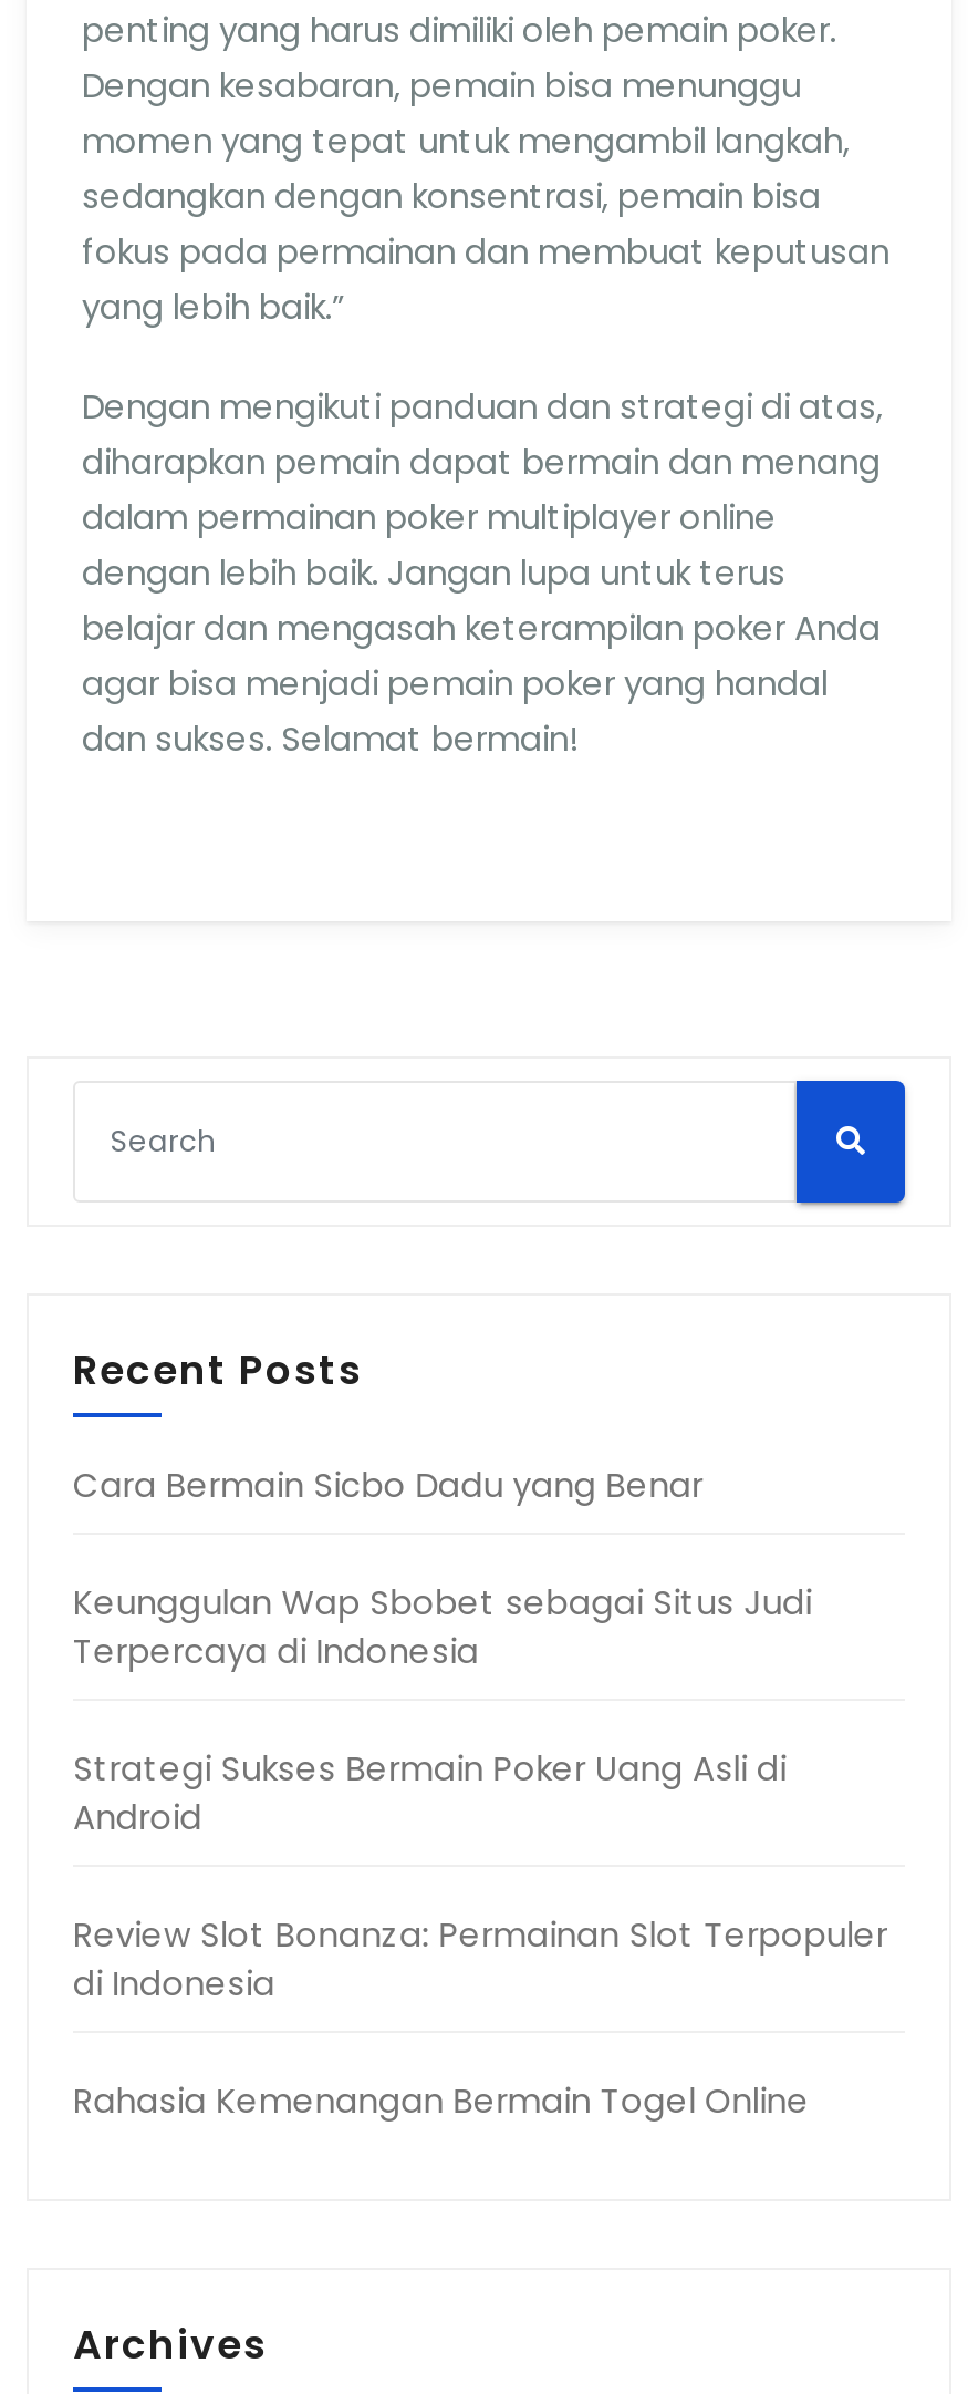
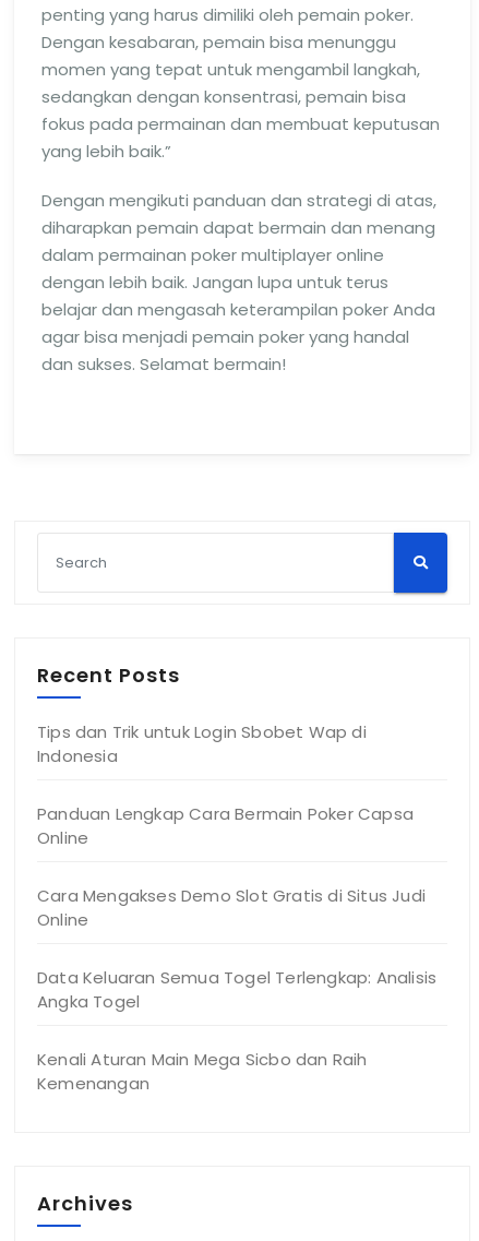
[73,1462,703,1508] Cara Bermain Sicbo Dadu yang Benar -> [37,720,366,767] Tips dan Trik untuk Login Sbobet Wap di | Indonesia
[73,1579,812,1674] Keunggulan Wap Sbobet sebagai Situs Judi | Terpercaya di Indonesia -> [37,802,414,849] Panduan Lengkap Cara Bermain Poker Capsa | Online
[73,1745,786,1840] Strategi Sukses Bermain Poker Uang Asli di | Android -> [37,884,426,931] Cara Mengakses Demo Slot Gratis di Situs Judi | Online
[73,1911,888,2006] Review Slot Bonanza: Permainan Slot Terpopuler | di Indonesia -> [37,966,437,1013] Data Keluaran Semua Togel Terlengkap: Analisis | Angka Togel
[73,2077,809,2124] Rahasia Kemenangan Bermain Togel Online -> [37,1048,367,1095] Kenali Aturan Main Mega Sicbo dan Raih | Kemenangan

